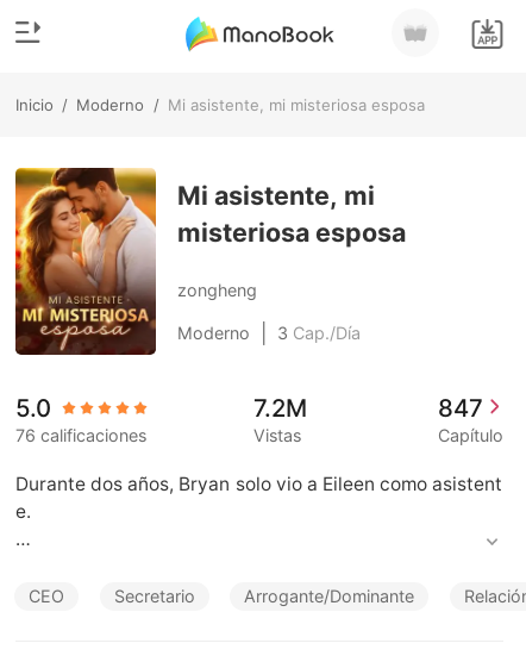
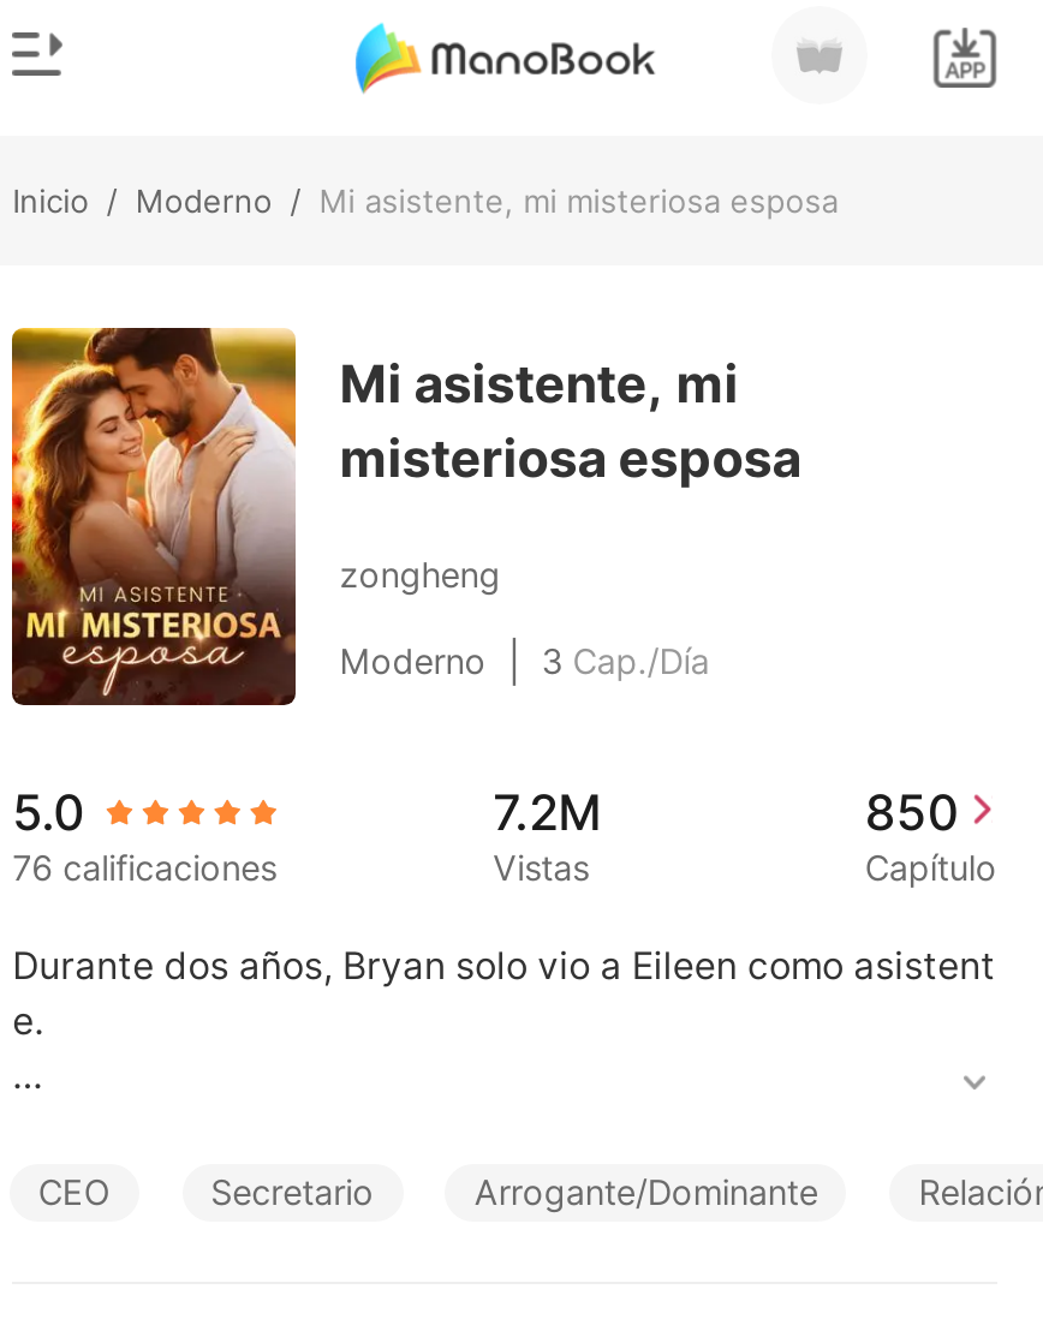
[438,393,483,422] 847 -> [865,782,959,842] 850

